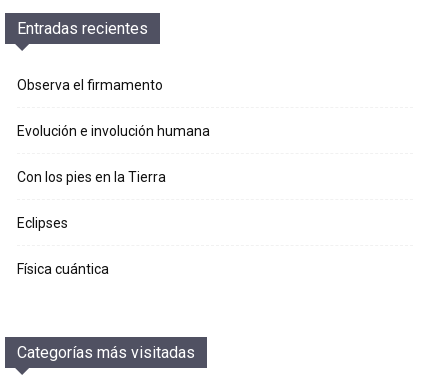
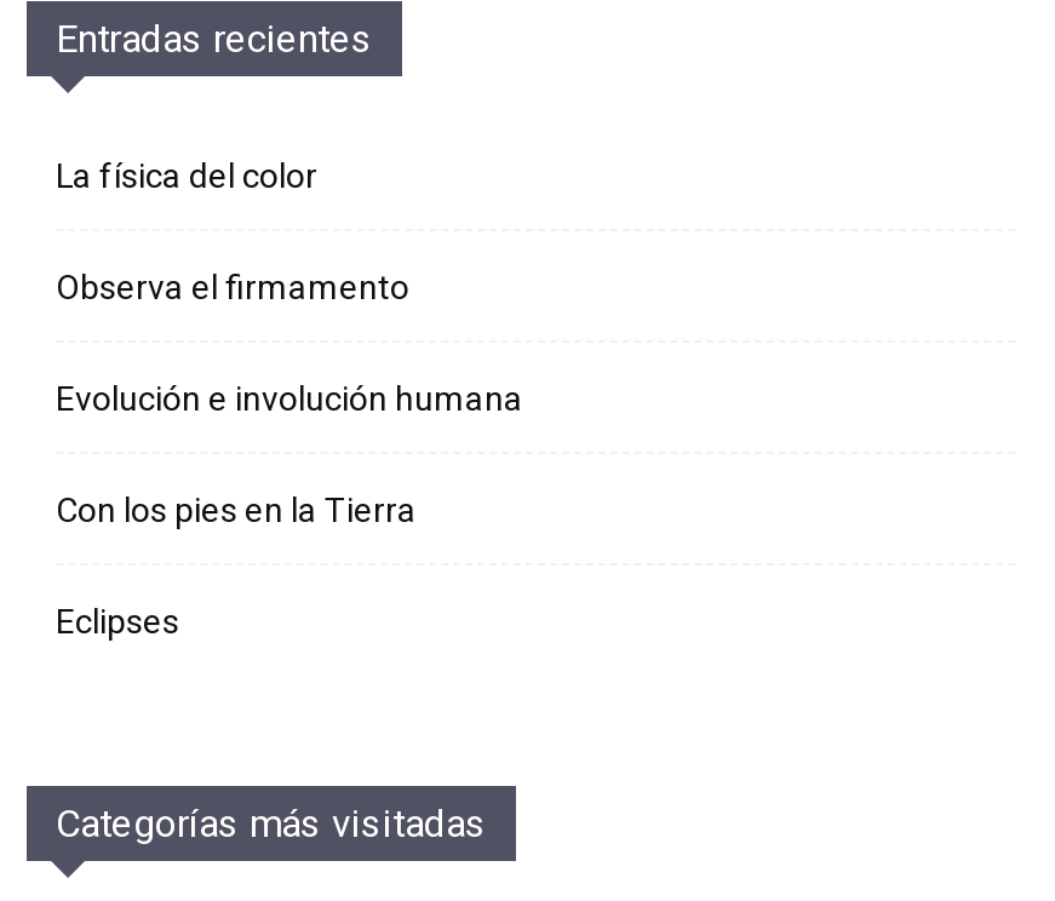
none -> [56,157,317,196] La física del color
moved [17,77,210,231] -> [56,269,523,642]: Observa el firmamento | Evolución e involución humana | Con los pies en la Tierra | Eclipses
[17,261,109,277] Física cuántica -> none

